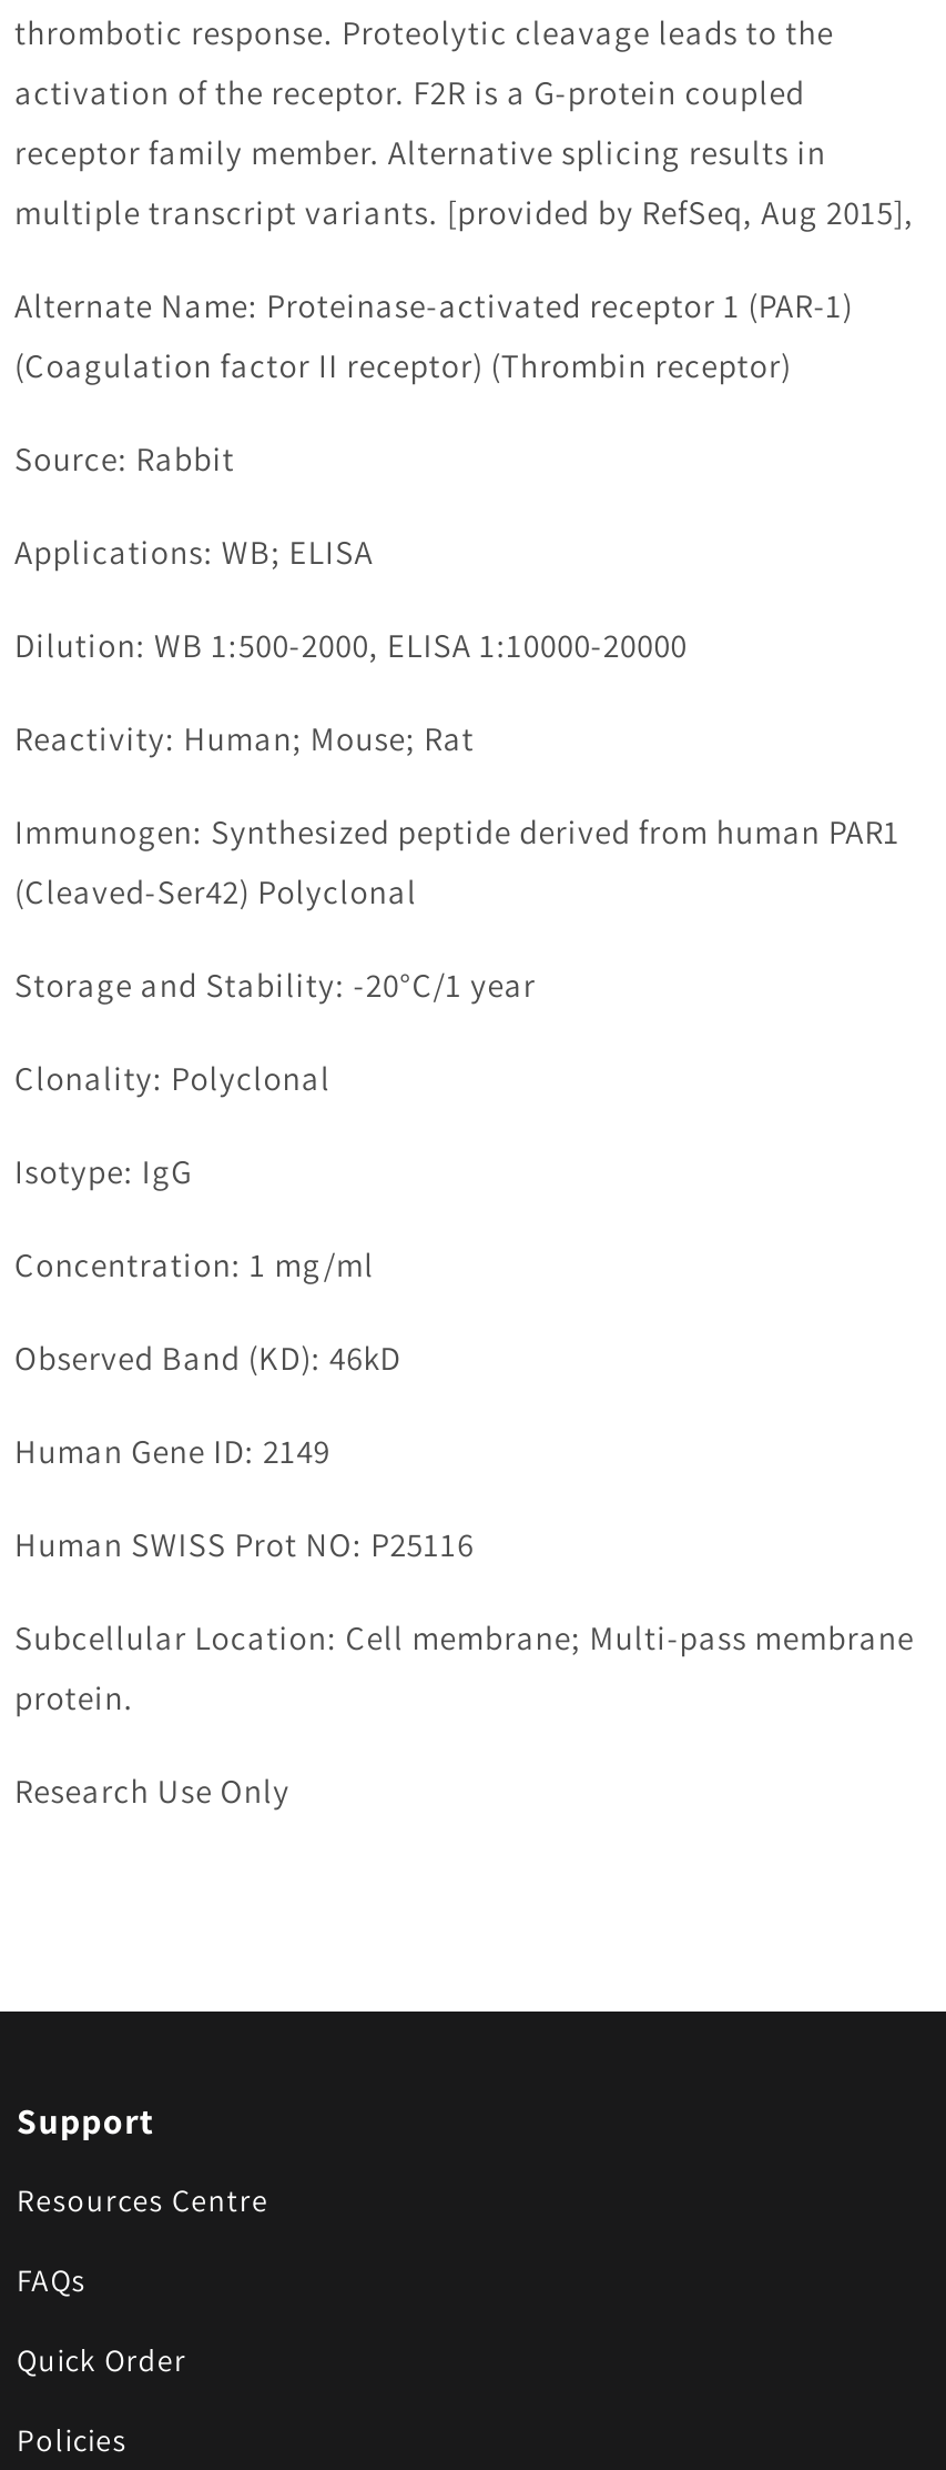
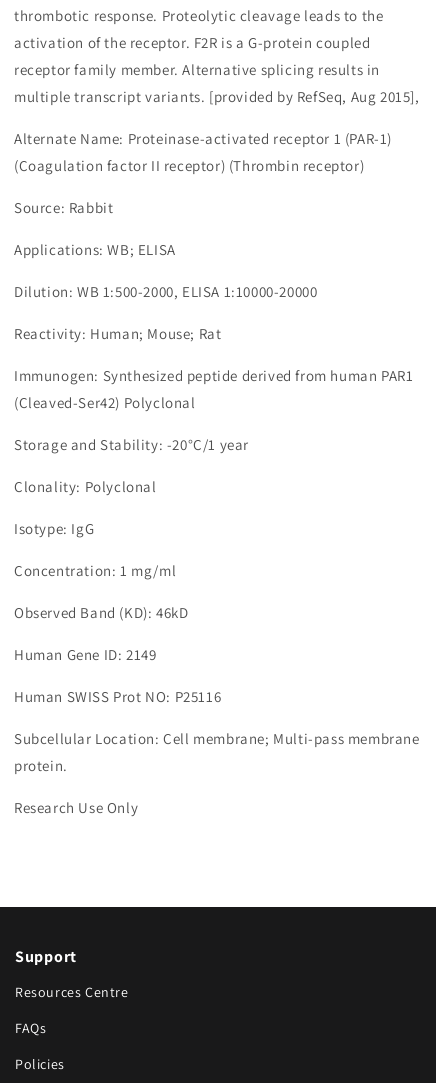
[17,2341,187,2381] Quick Order -> none

